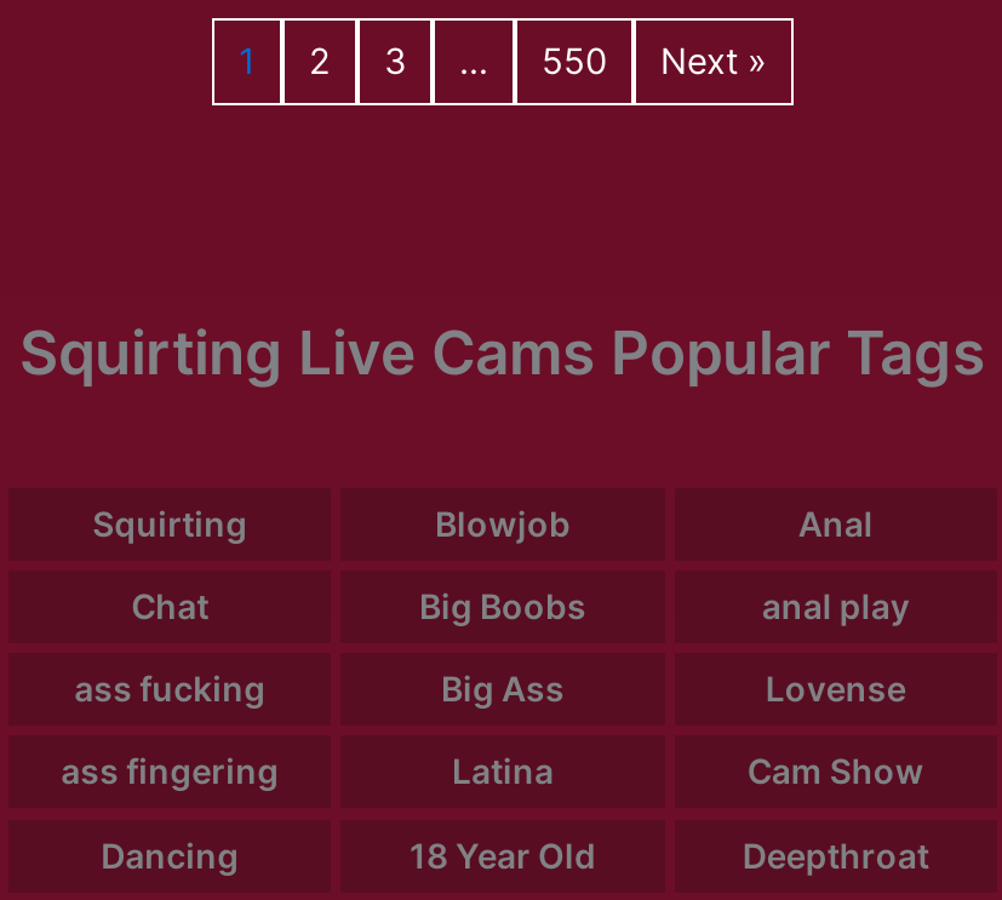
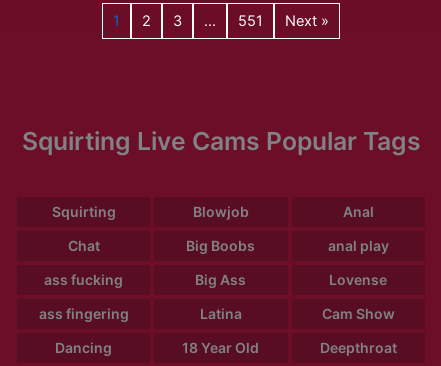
[542,40,607,84] 550 -> [238,12,263,30] 551

